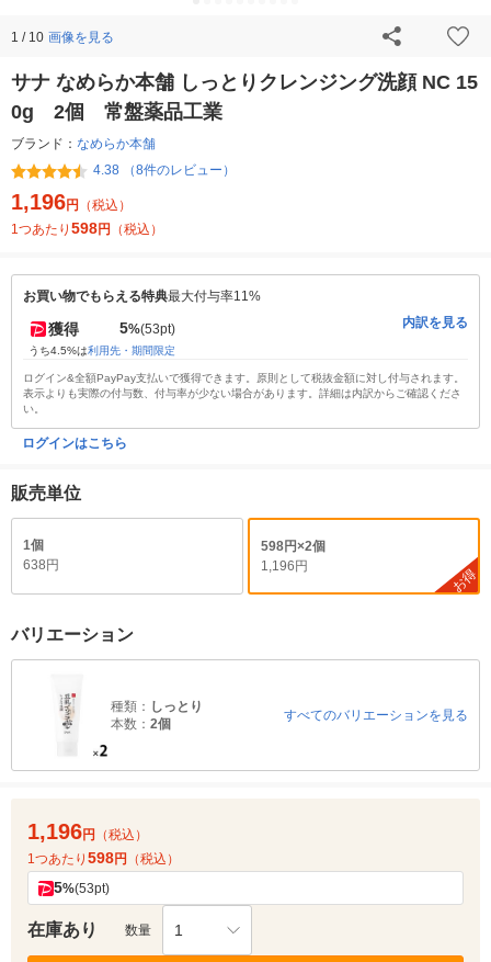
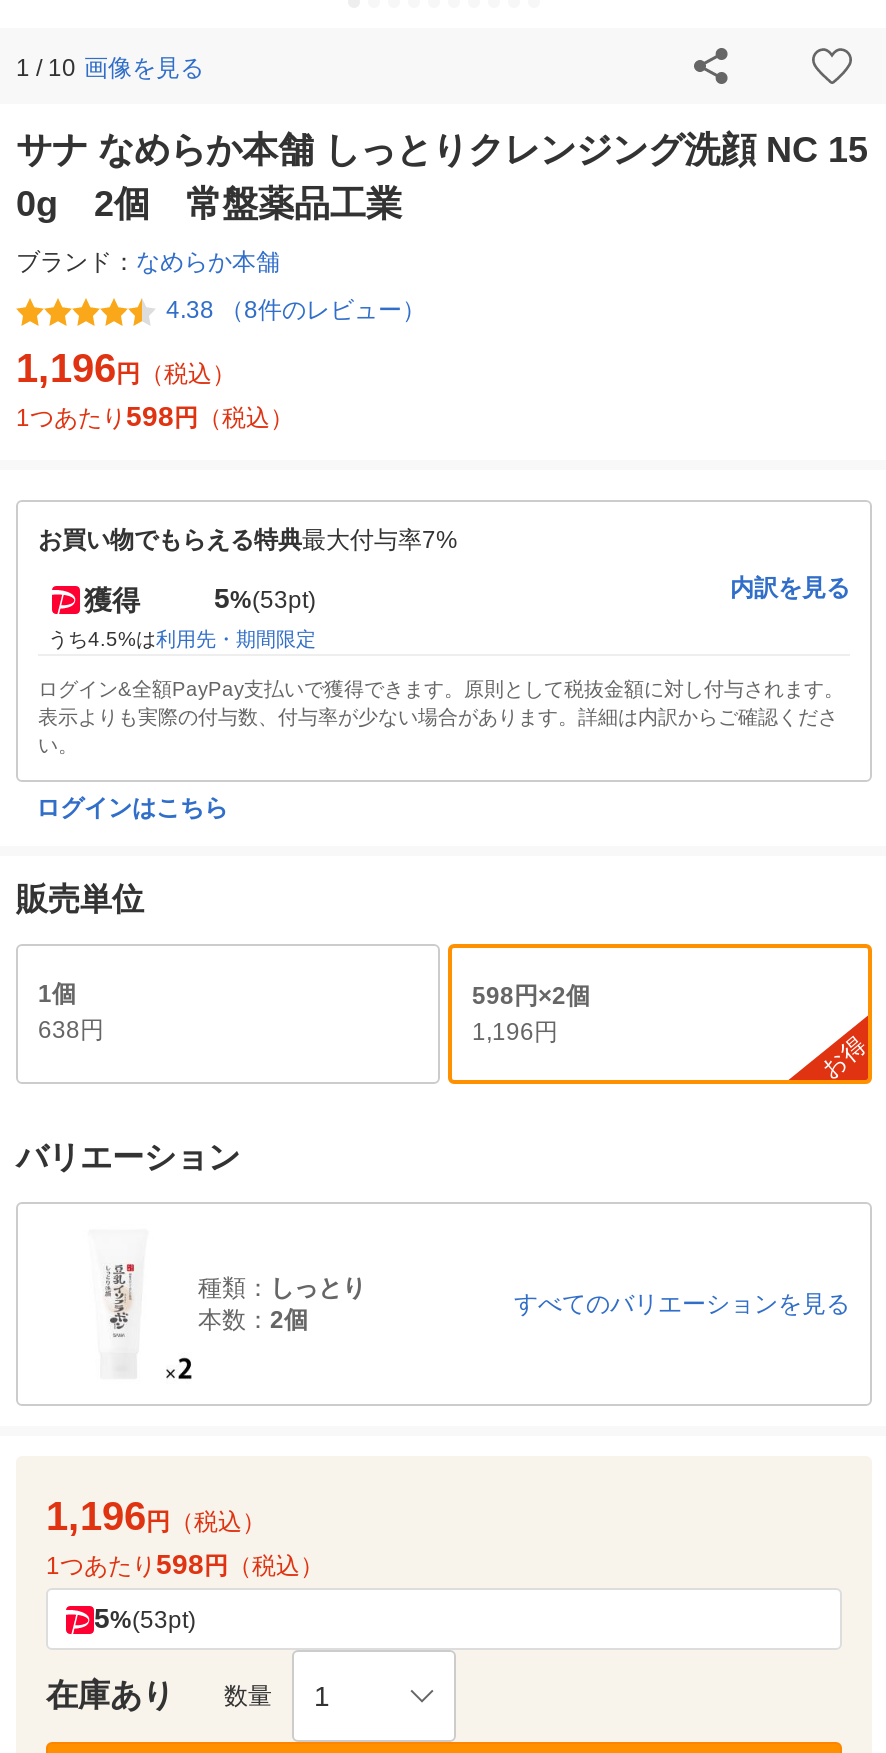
[23,289,261,304] お買い物でもらえる特典最大付与率11% -> [38,527,458,555] お買い物でもらえる特典最大付与率7%

